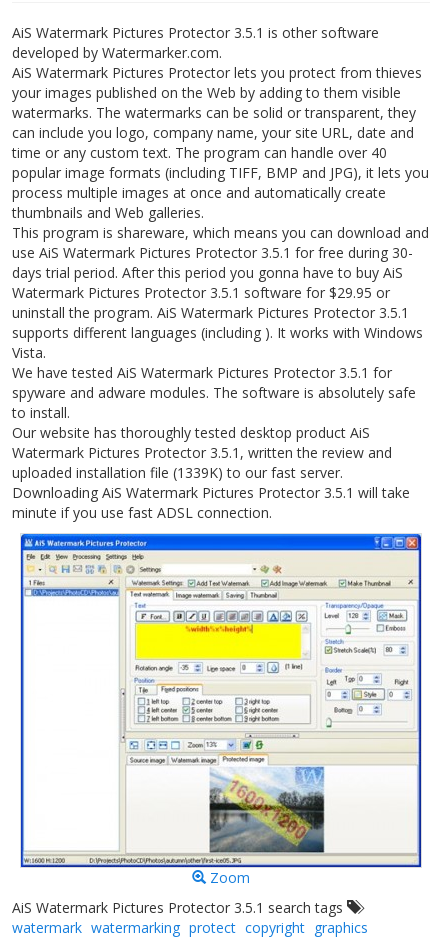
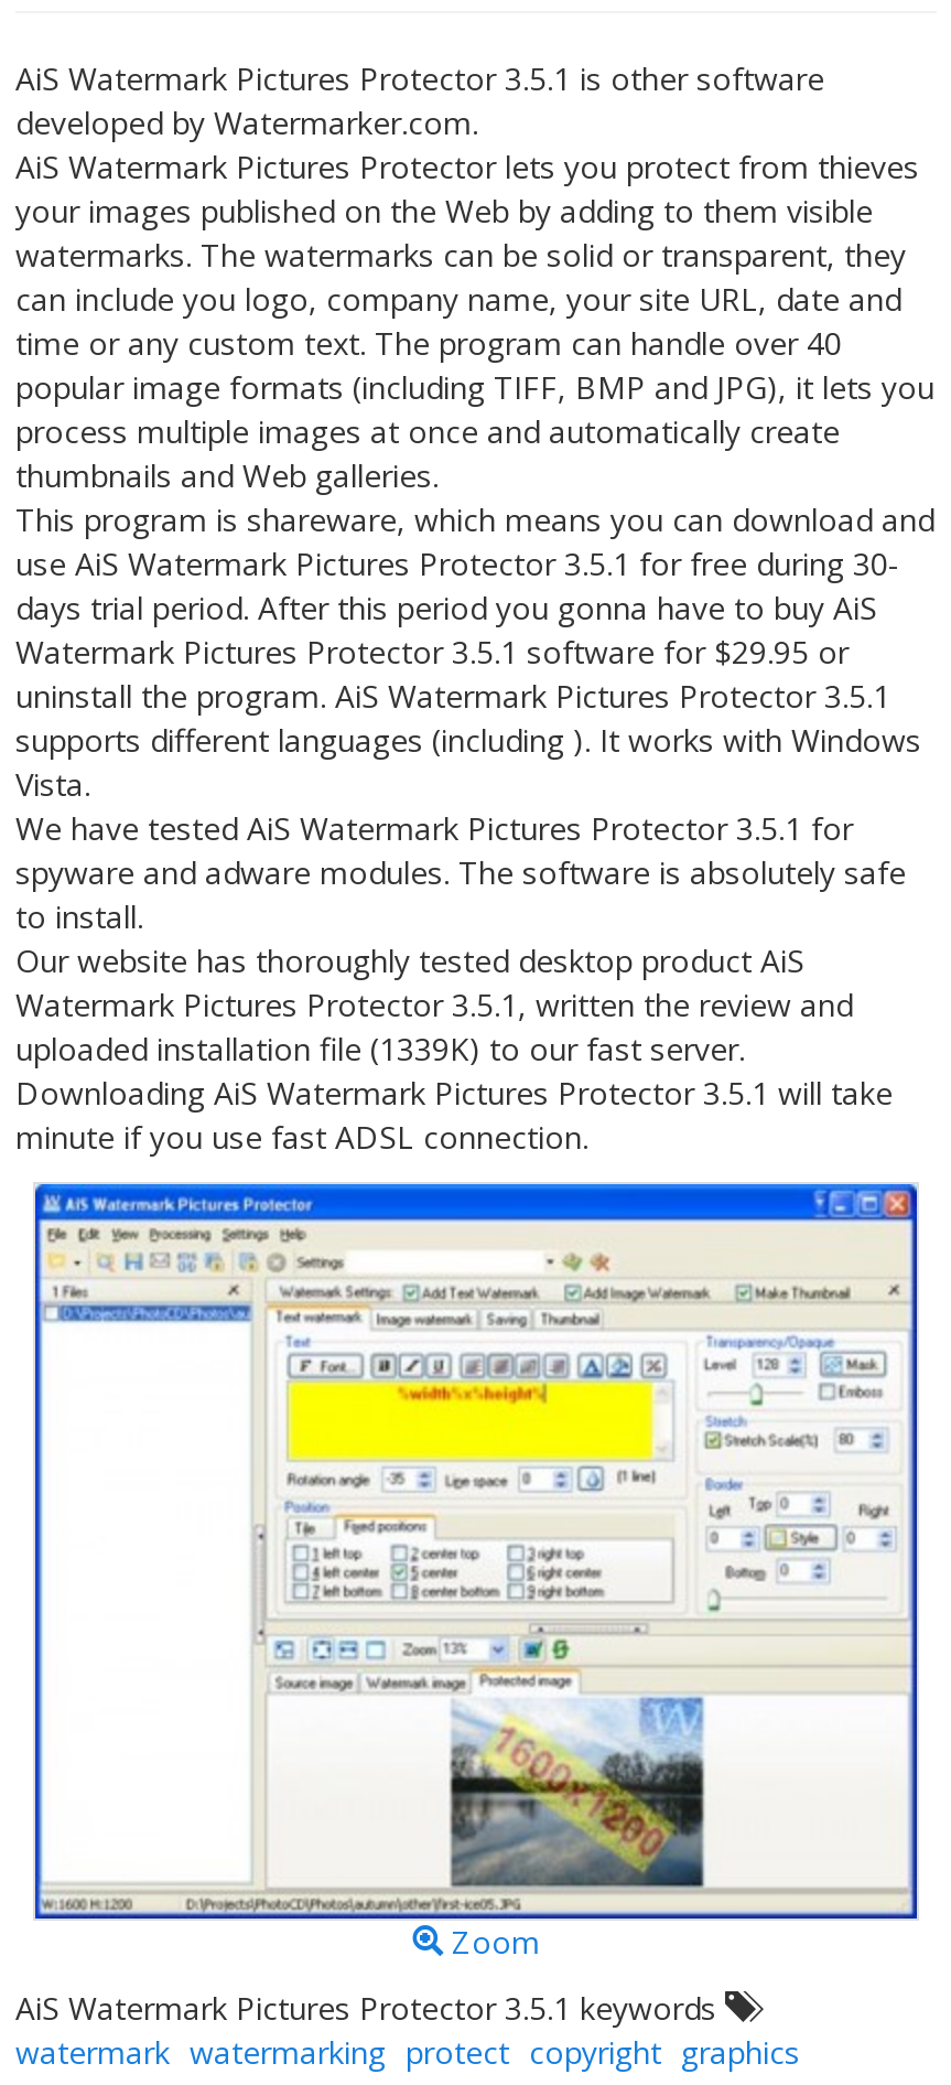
[12,898,347,917] AiS Watermark Pictures Protector 3.5.1 search tags -> [15,1987,725,2029] AiS Watermark Pictures Protector 3.5.1 keywords

